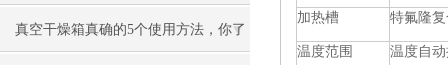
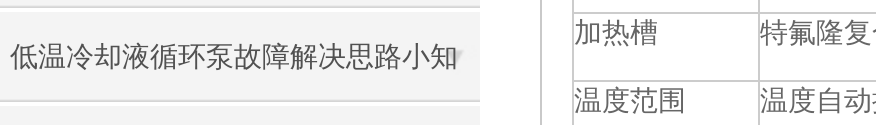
[15,22,246,37] 真空干燥箱真确的5个使用方法，你了 -> [10,42,458,72] 低温冷却液循环泵故障解决思路小知

